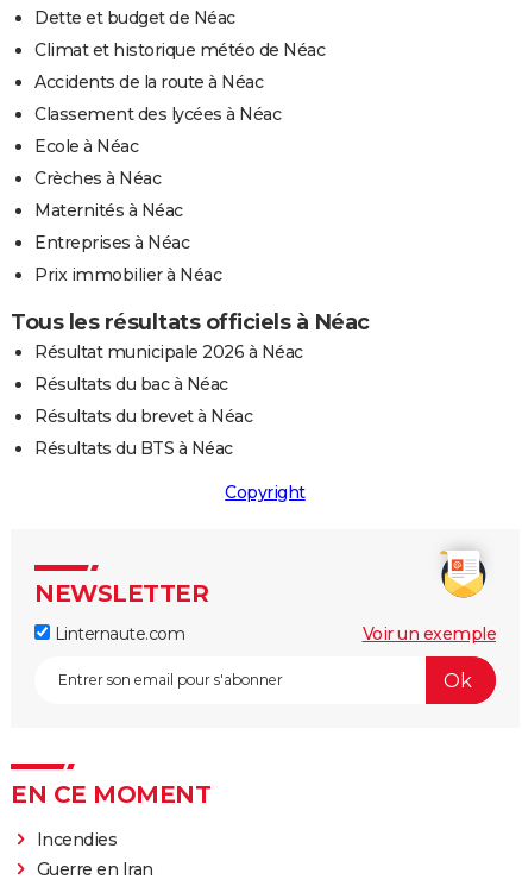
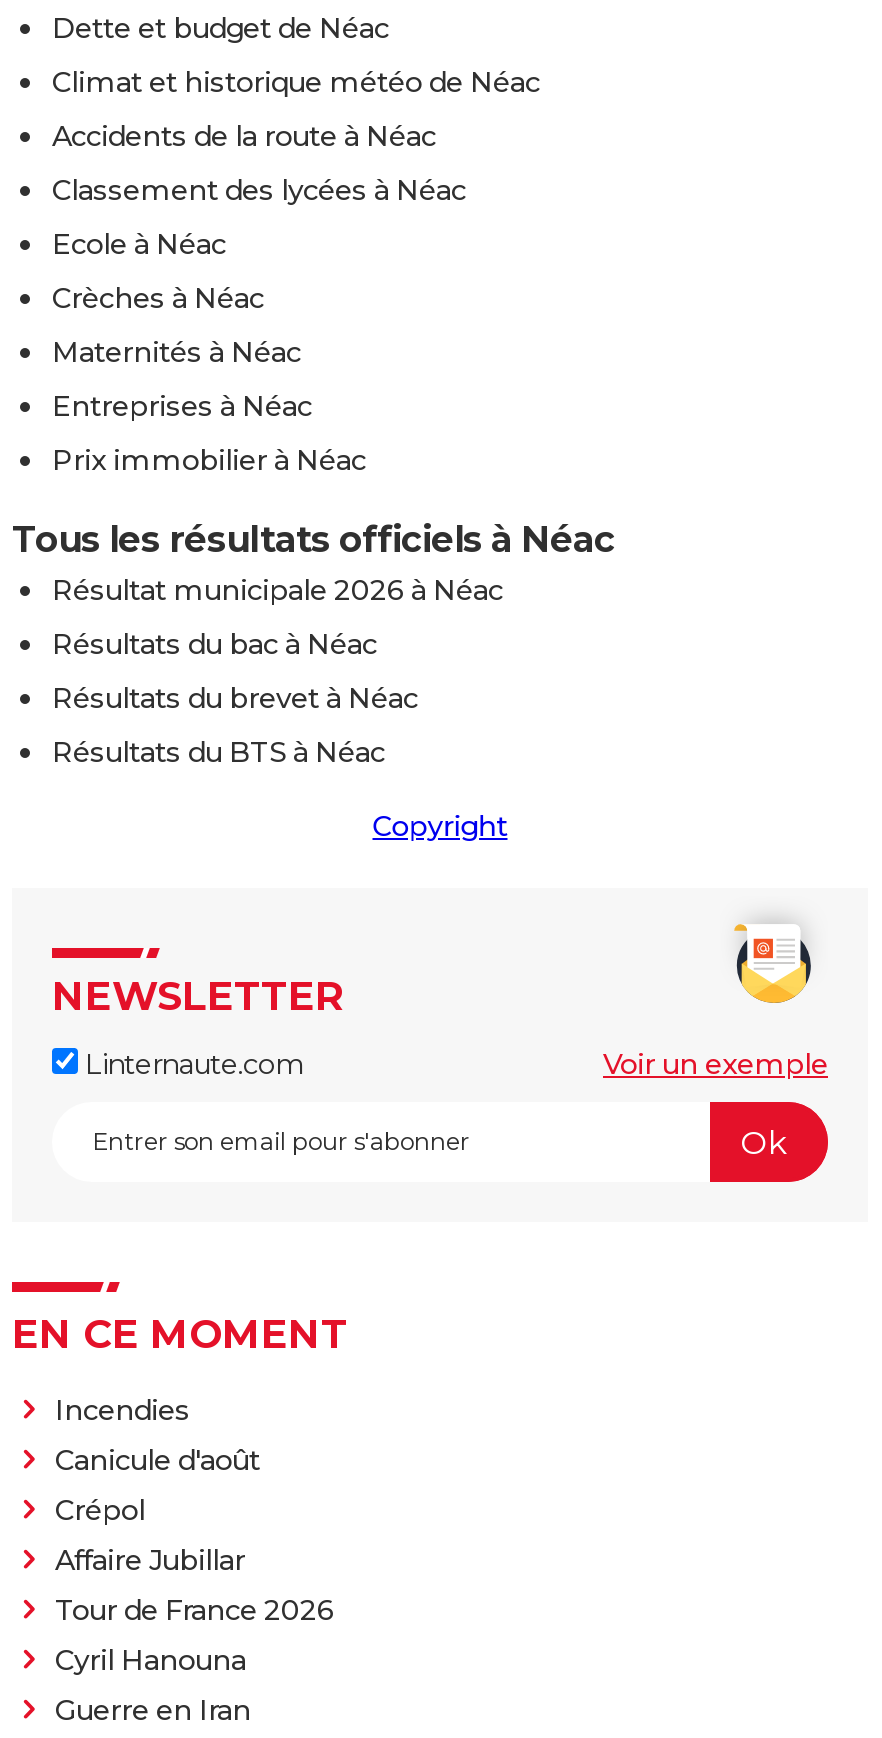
none -> [55,1442,334,1678] Canicule d'août | Crépol | Affaire Jubillar | Tour de France 2026 | Cyril Hanouna

